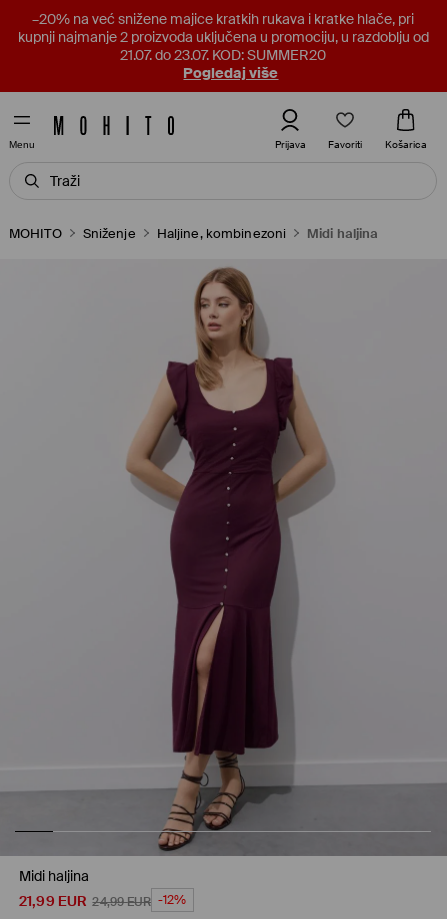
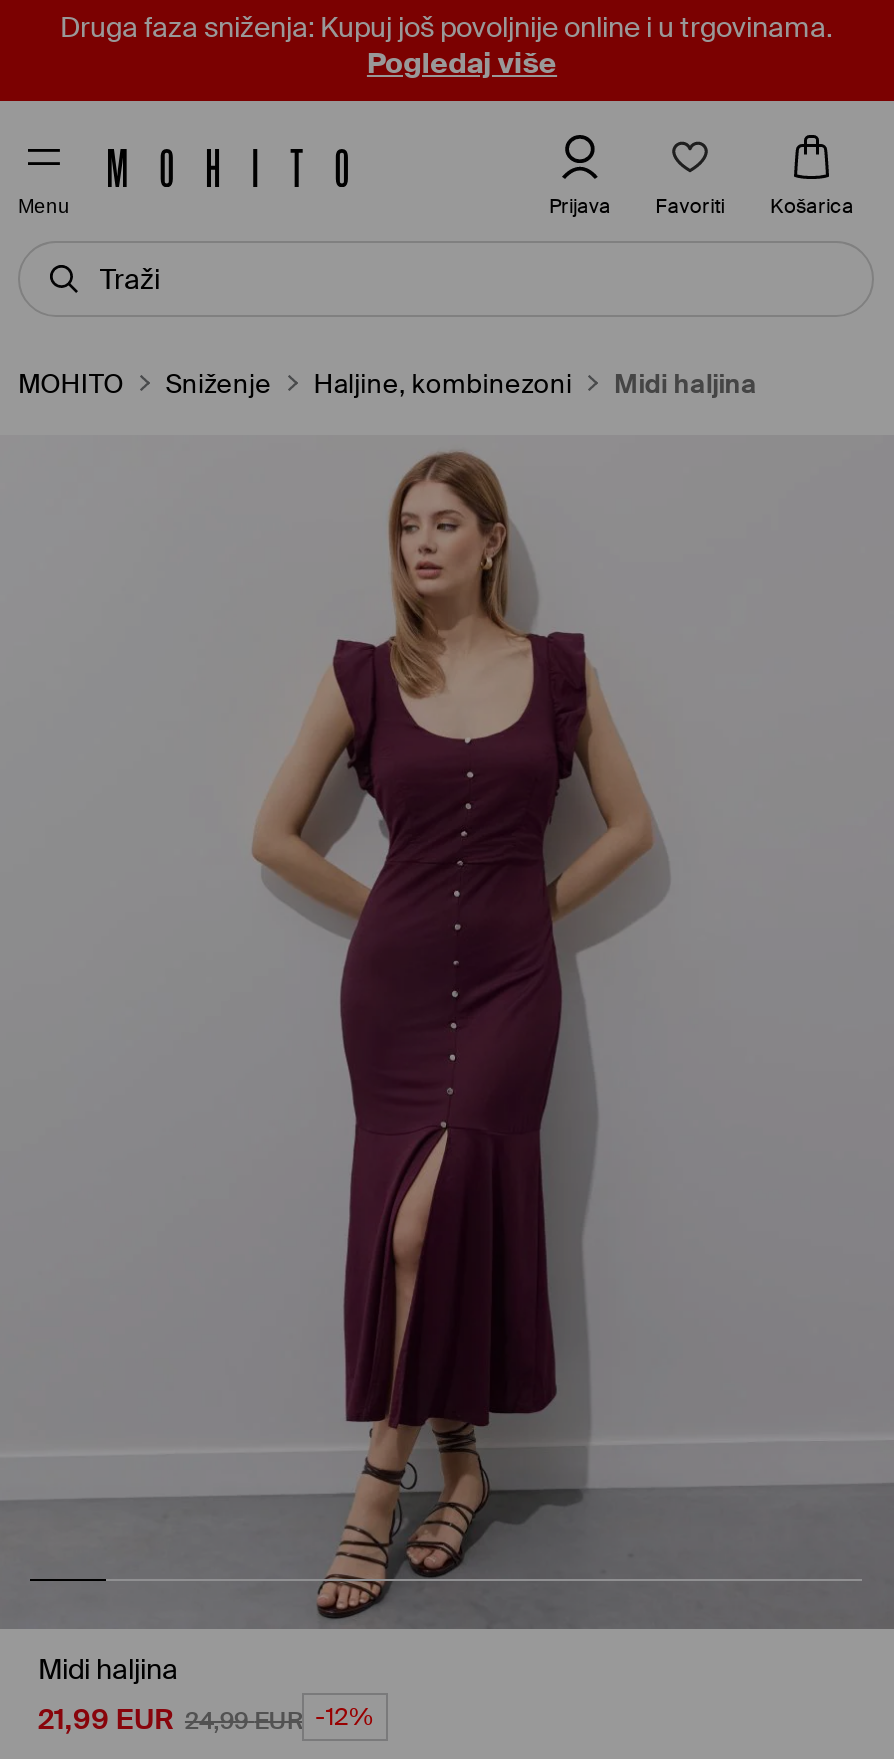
[17,10,428,64] –20% na već snižene majice kratkih rukava i kratke hlače, pri | kupnji najmanje 2 proizvoda uključena u promociju, u razdoblju od | 21.07. do 23.07. KOD: SUMMER20 -> [60,9,832,45] Druga faza sniženja: Kupuj još povoljnije online i u trgovinama.

